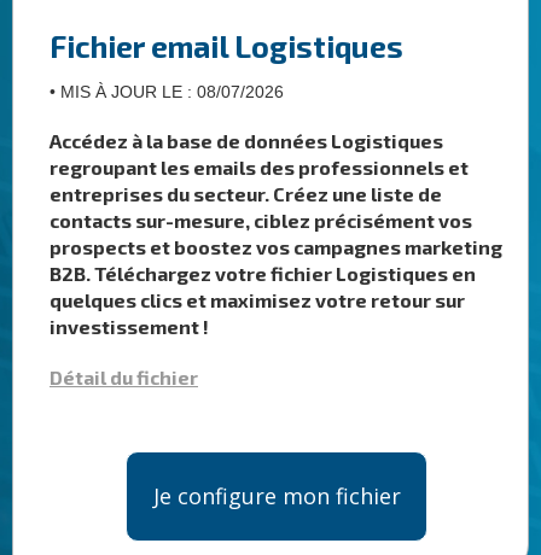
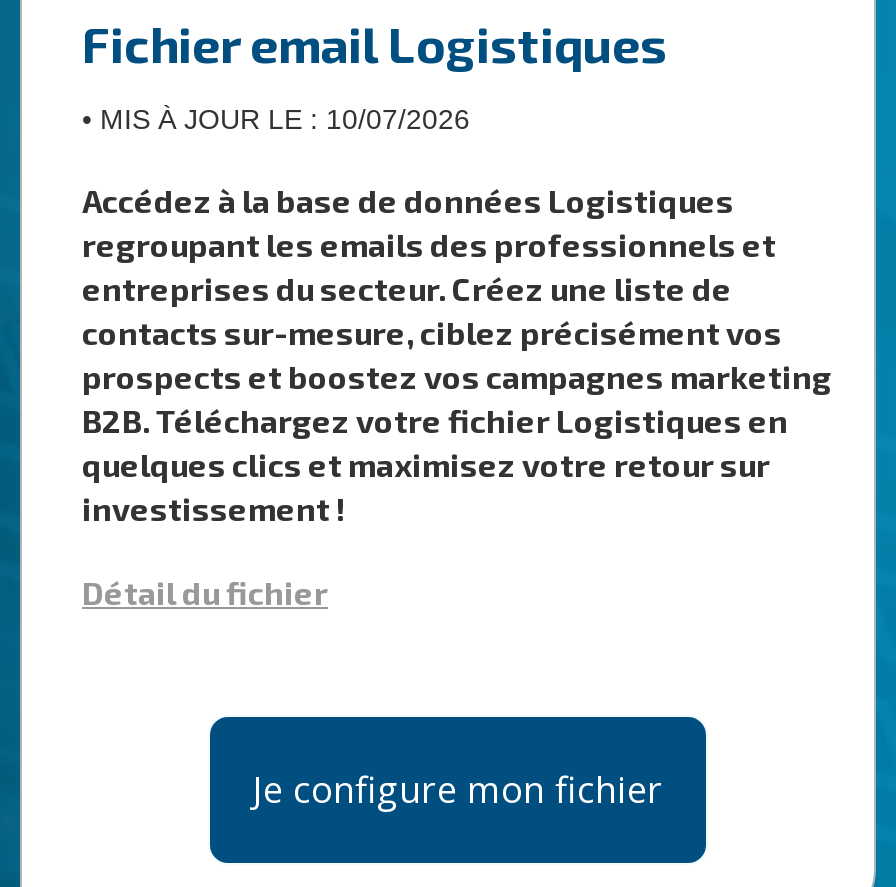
[50,82,284,101] • MIS À JOUR LE : 08/07/2026 -> [82,103,470,135] • MIS À JOUR LE : 10/07/2026

